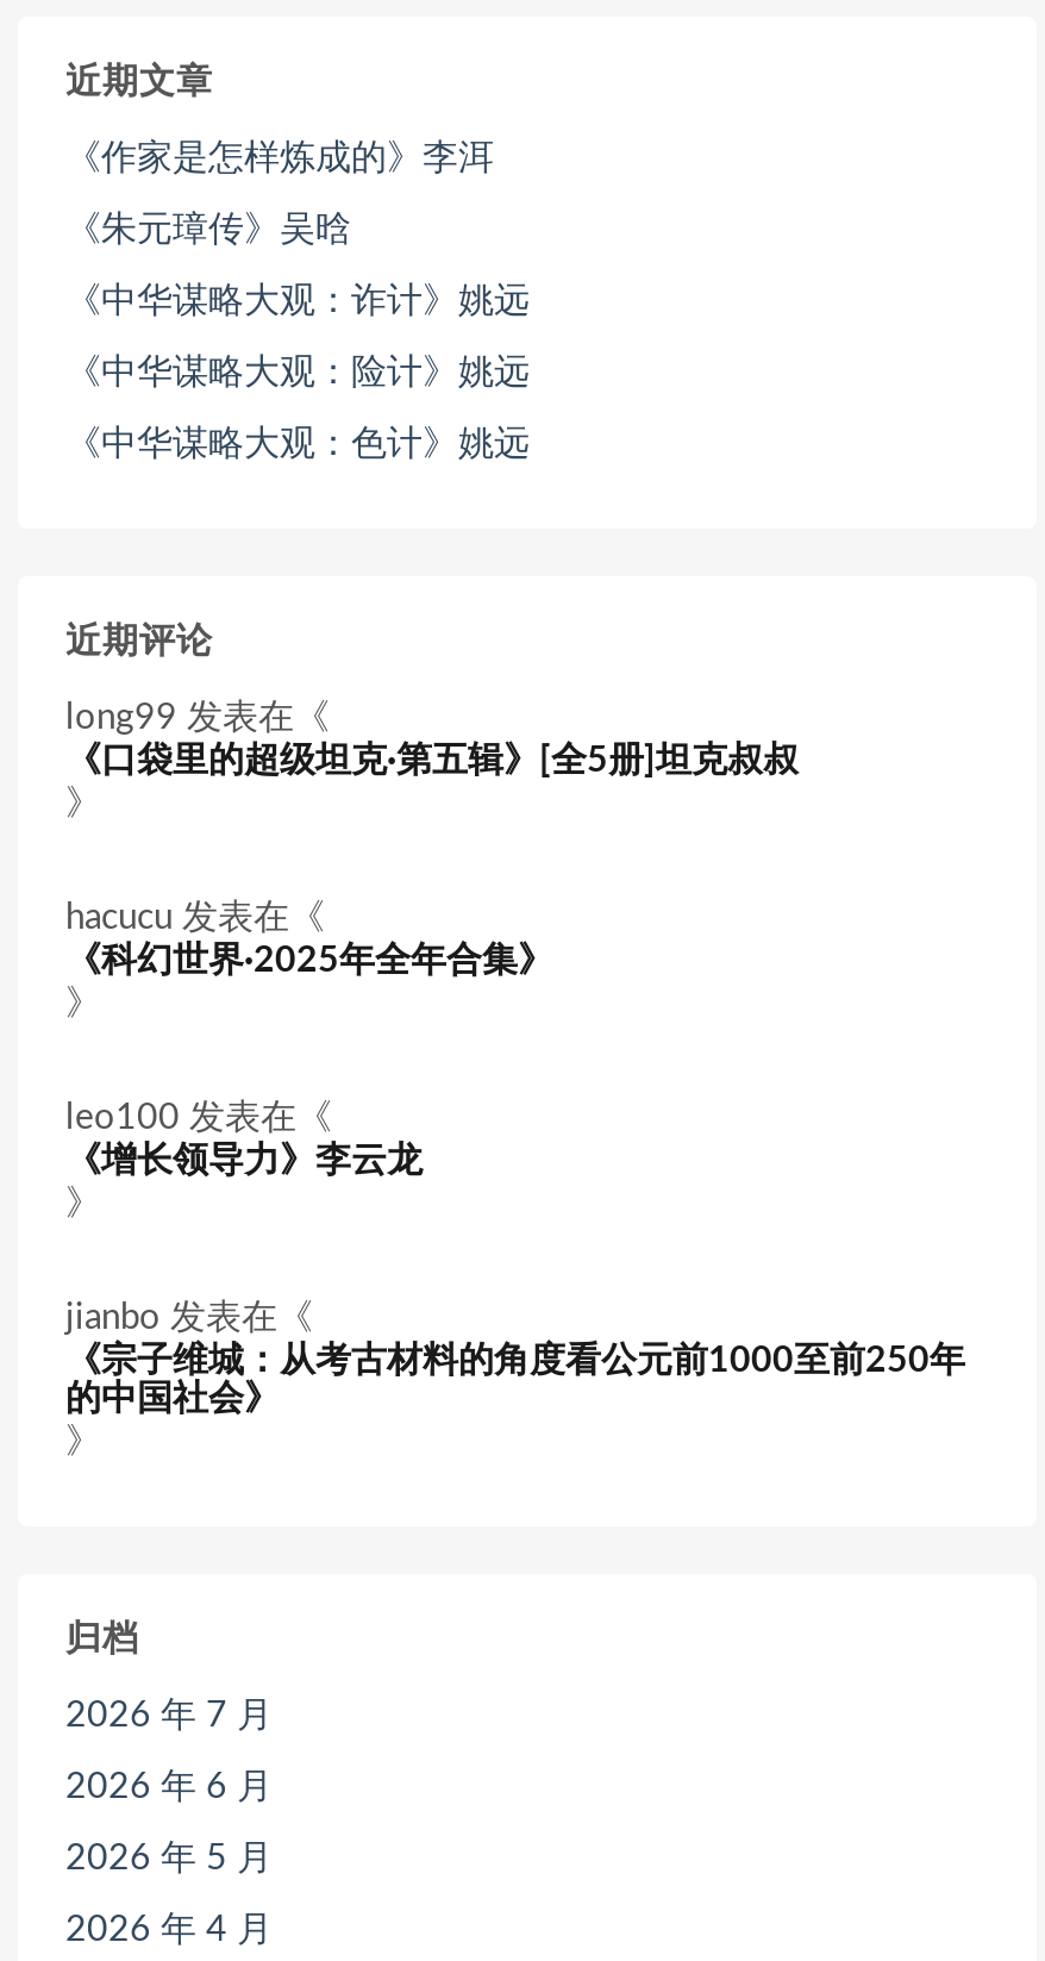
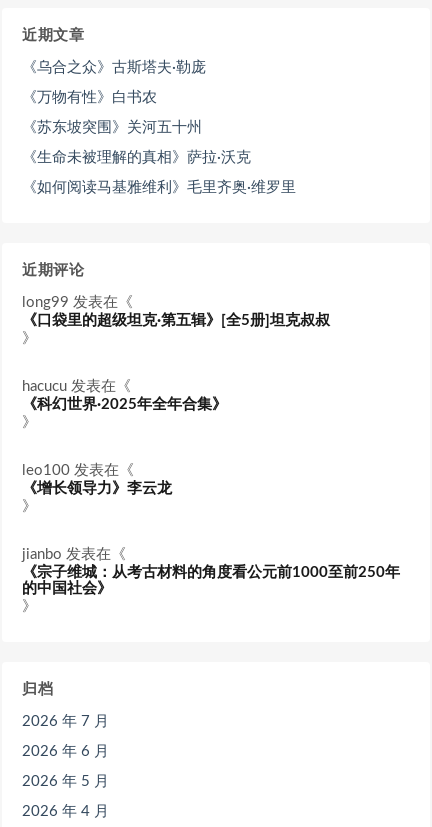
[65,140,494,176] 《作家是怎样炼成的》李洱 -> [22,60,206,75] 《乌合之众》古斯塔夫·勒庞
[65,212,351,248] 《朱元璋传》吴晗 -> [22,90,157,105] 《万物有性》白书农
[65,283,530,319] 《中华谋略大观：诈计》姚远 -> [22,120,202,135] 《苏东坡突围》关河五十州
[65,355,530,391] 《中华谋略大观：险计》姚远 -> [22,150,251,165] 《生命未被理解的真相》萨拉·沃克
[65,426,530,462] 《中华谋略大观：色计》姚远 -> [22,180,296,195] 《如何阅读马基雅维利》毛里齐奥·维罗里

